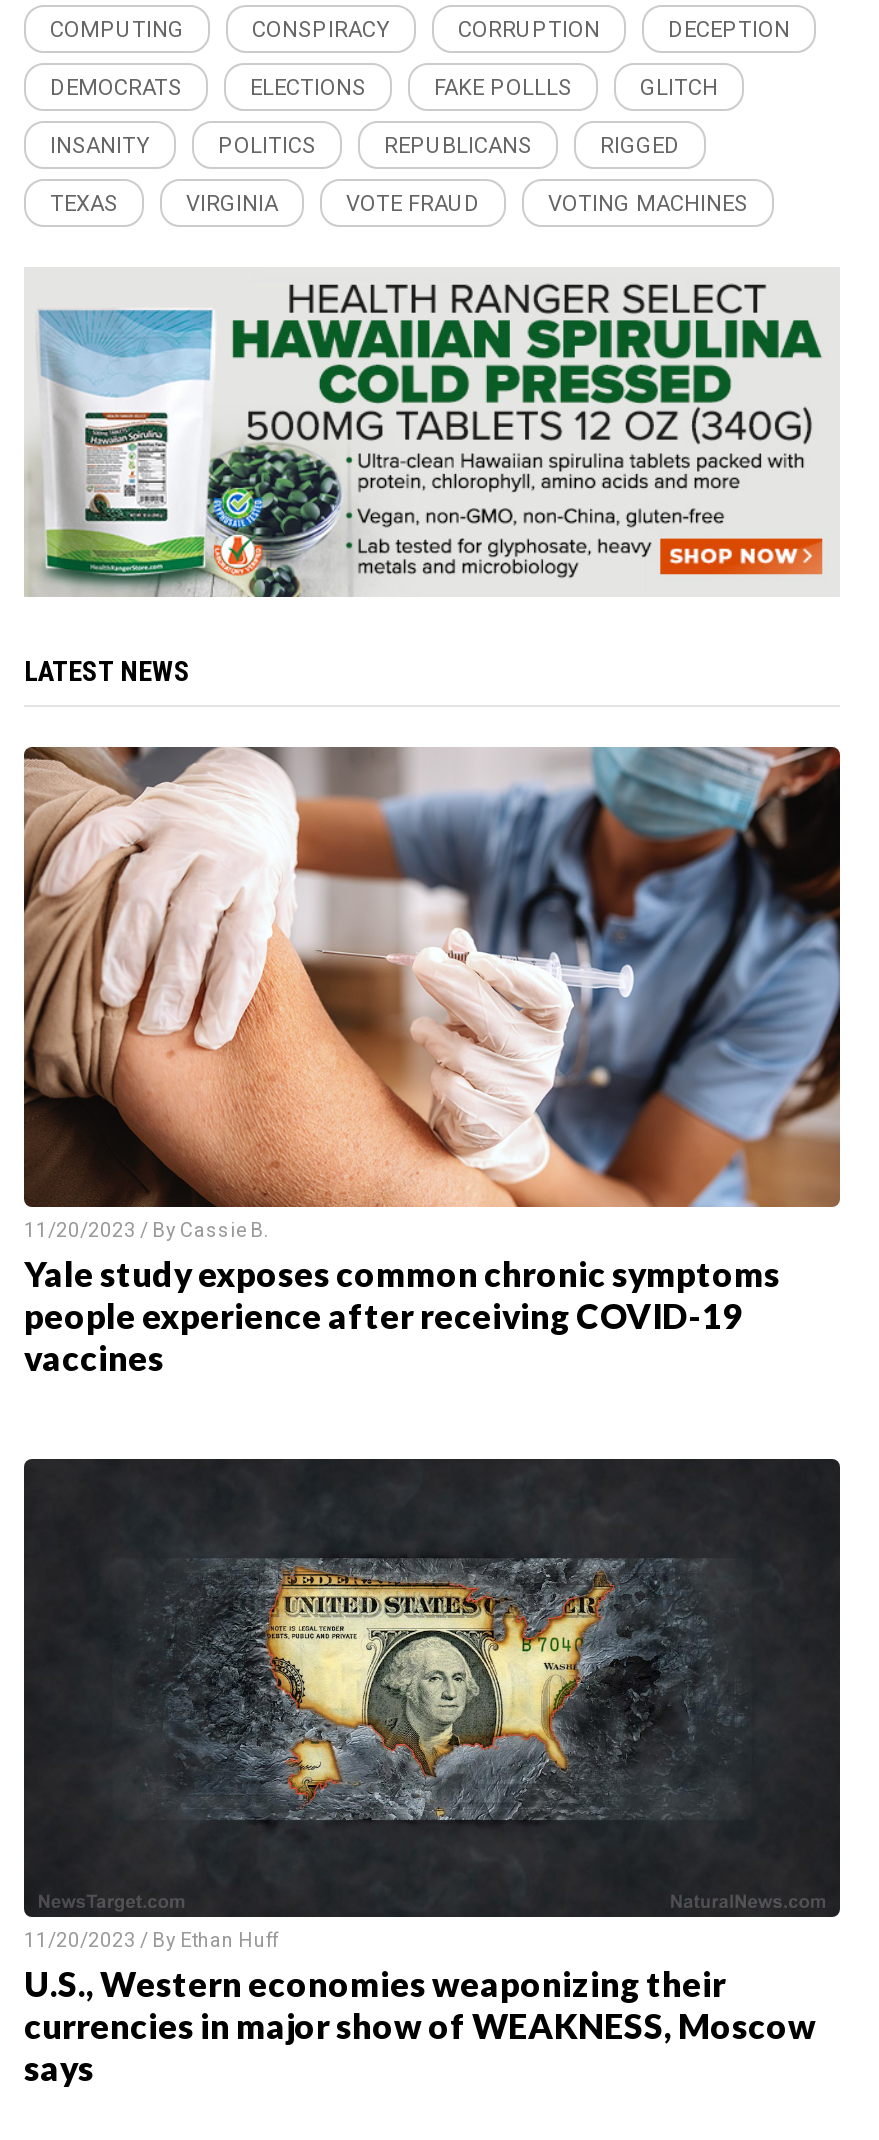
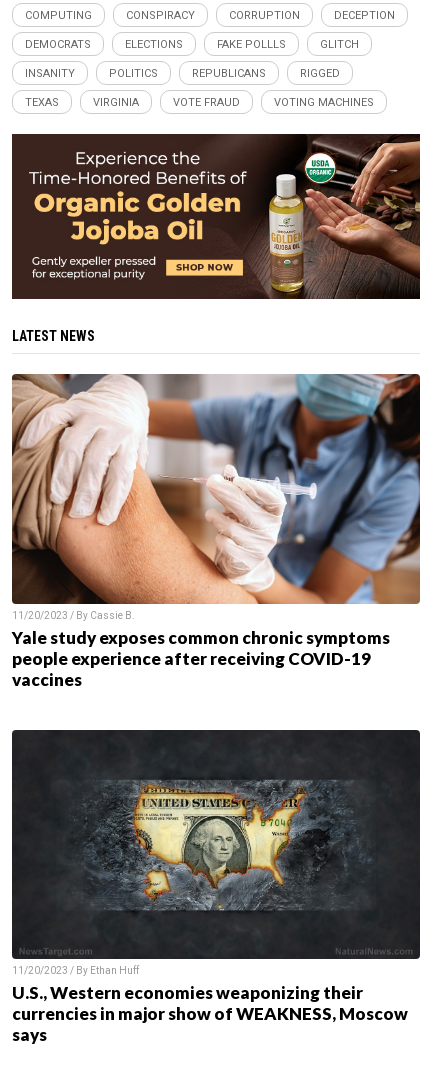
[24,267,840,599] [image] -> [11,133,421,300] [image]

